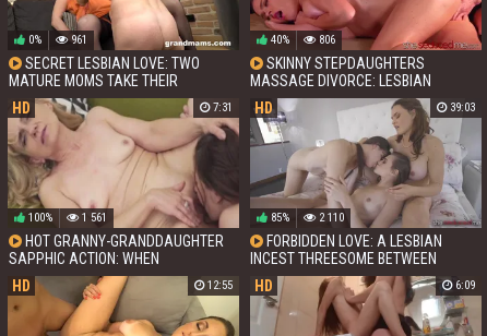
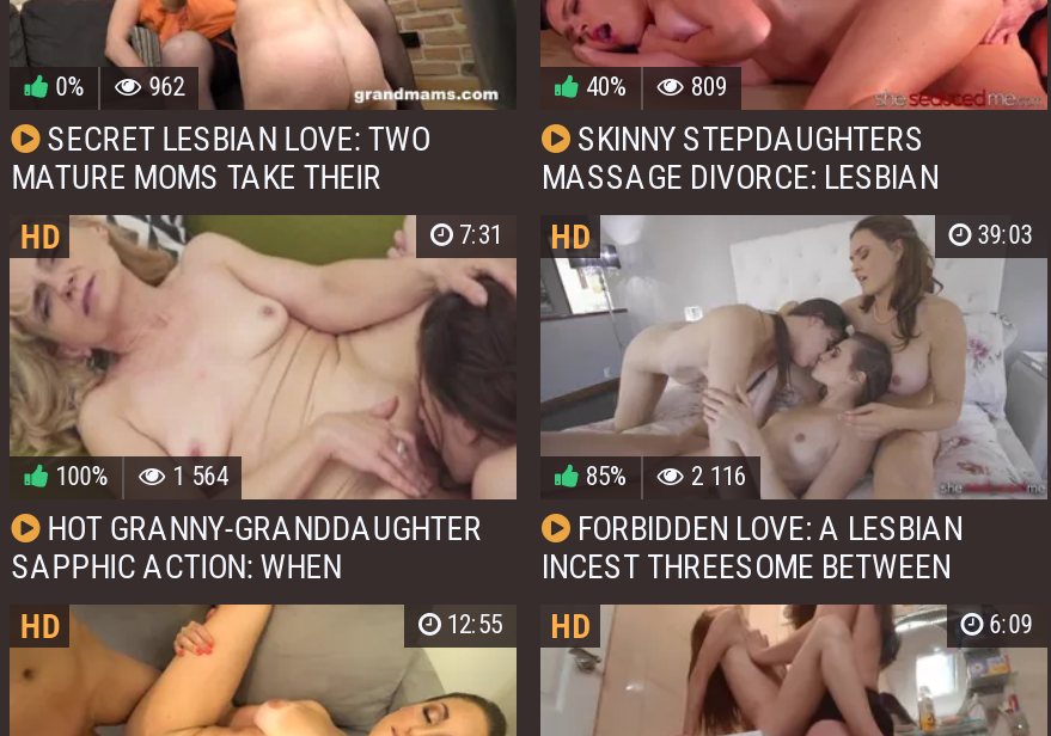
[25,33,88,47] 0% 961 -> [48,71,185,103] 0% 962
[268,33,335,47] 40% 806 -> [579,71,727,103] 40% 809
[25,211,107,225] 100% 1 561 -> [48,461,228,492] 100% 1 564
[268,211,344,225] 85% 2 110 -> [579,461,746,492] 85% 2 116

